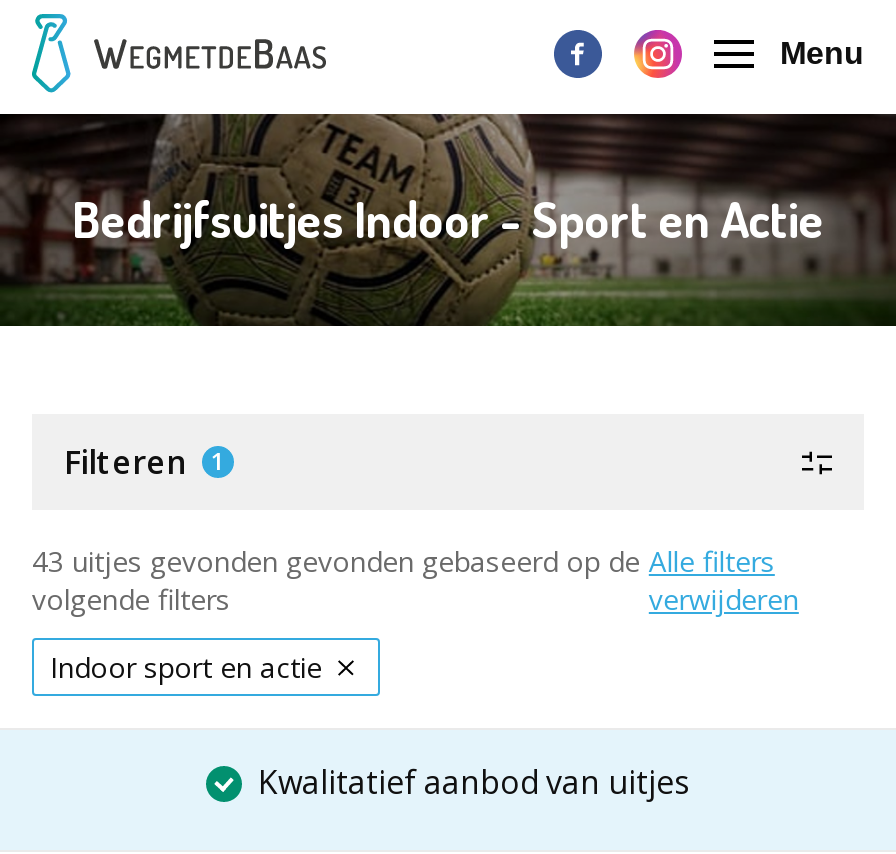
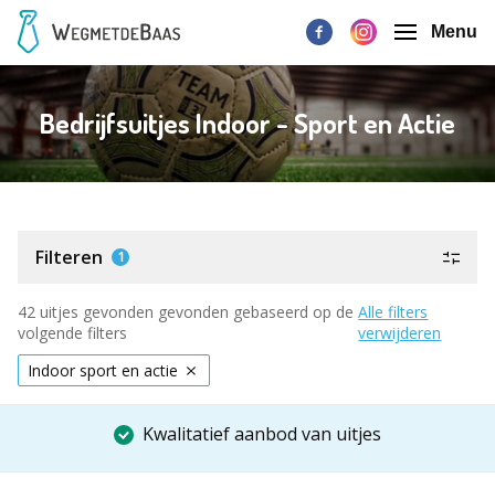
[32,542,640,580] 43 uitjes gevonden gevonden gebaseerd op de -> [18,301,354,322] 42 uitjes gevonden gevonden gebaseerd op de

